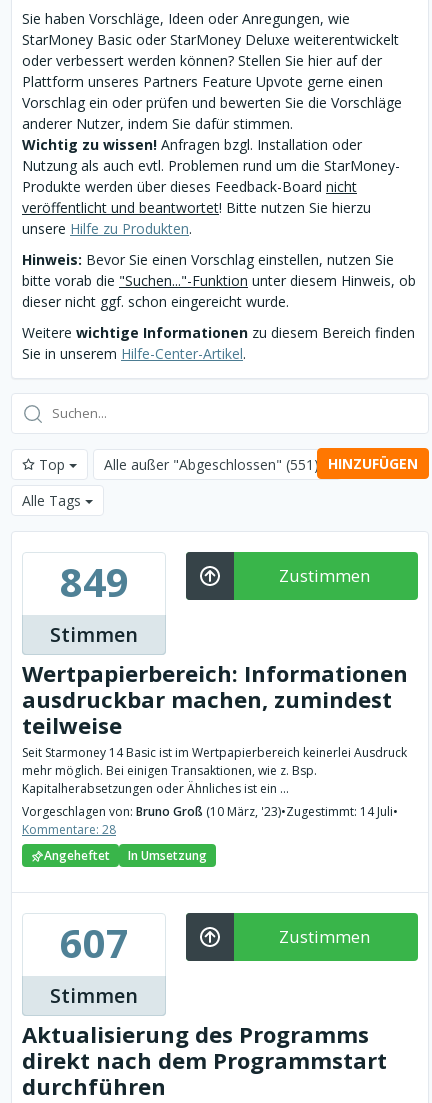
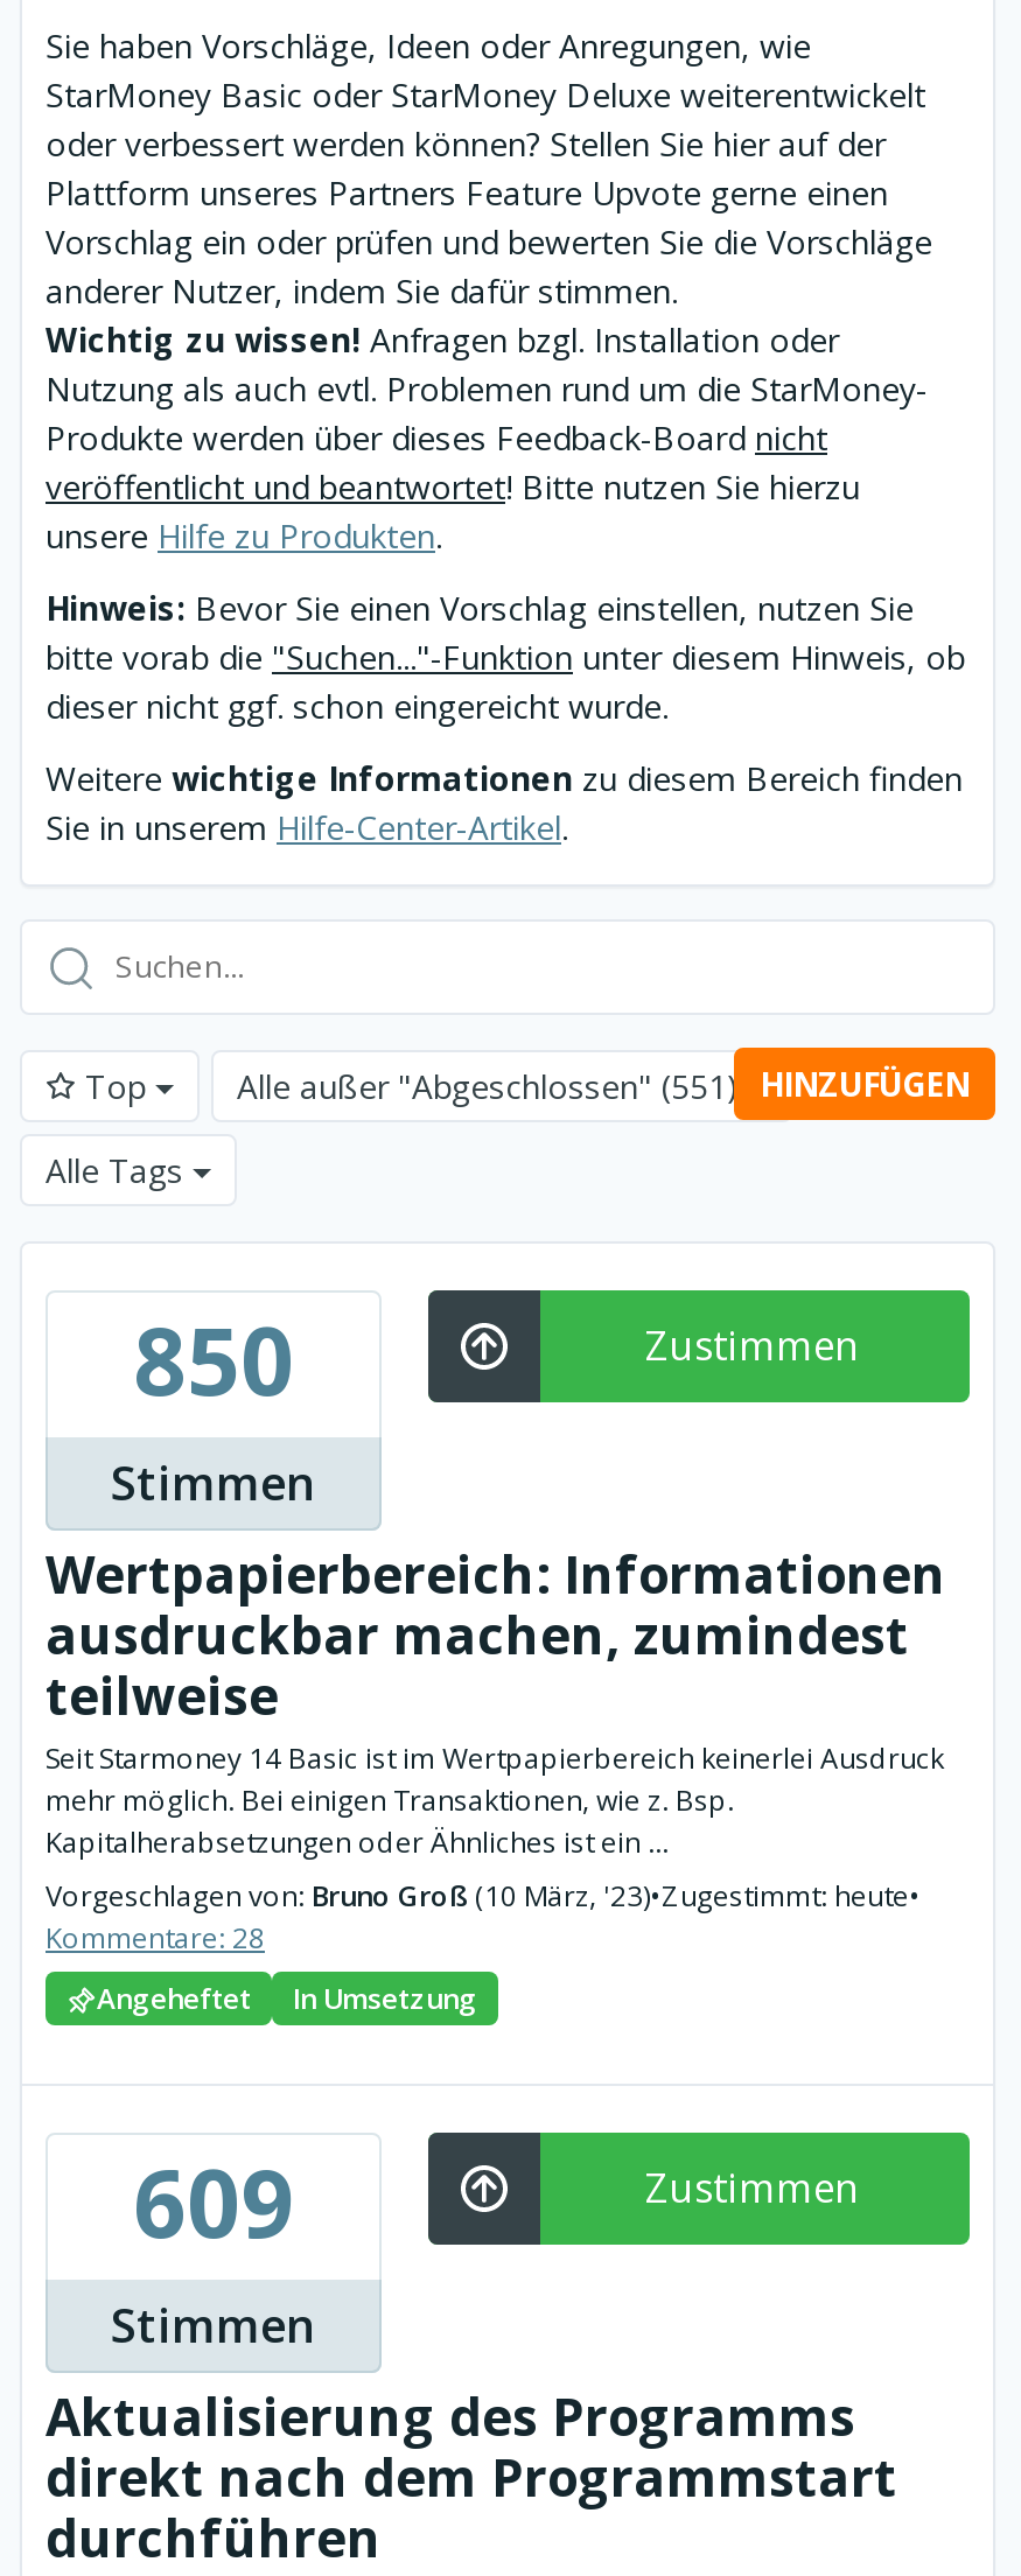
[59,554,128,609] 849 -> [133,1295,294,1423] 850
[22,803,398,820] Vorgeschlagen von: Bruno Groß (10 März, '23)•Zugestimmt: 14 Juli• -> [46,1876,921,1916] Vorgeschlagen von: Bruno Groß (10 März, '23)•Zugestimmt: heute•
[59,915,128,970] 607 -> [133,2137,294,2266] 609

